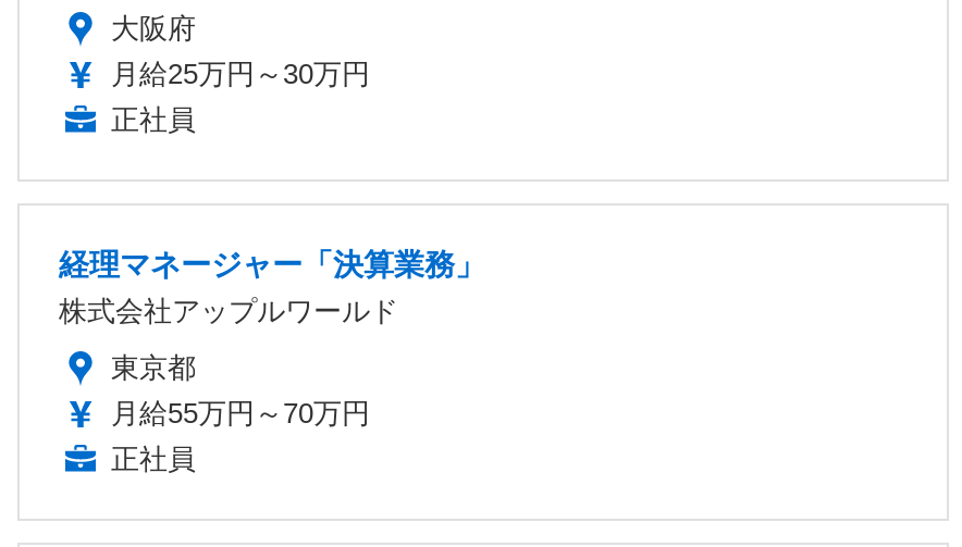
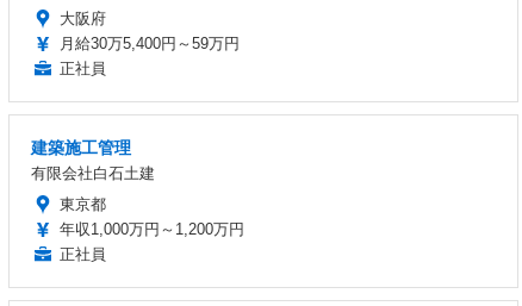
[111,57,370,90] 月給25万円～30万円 -> [60,34,240,52] 月給30万5,400円～59万円
[59,246,485,327] 経理マネージャー「決算業務」 | 株式会社アップルワールド -> [31,138,155,182] 建築施工管理 | 有限会社白石土建
[111,396,370,429] 月給55万円～70万円 -> [60,220,244,238] 年収1,000万円～1,200万円

